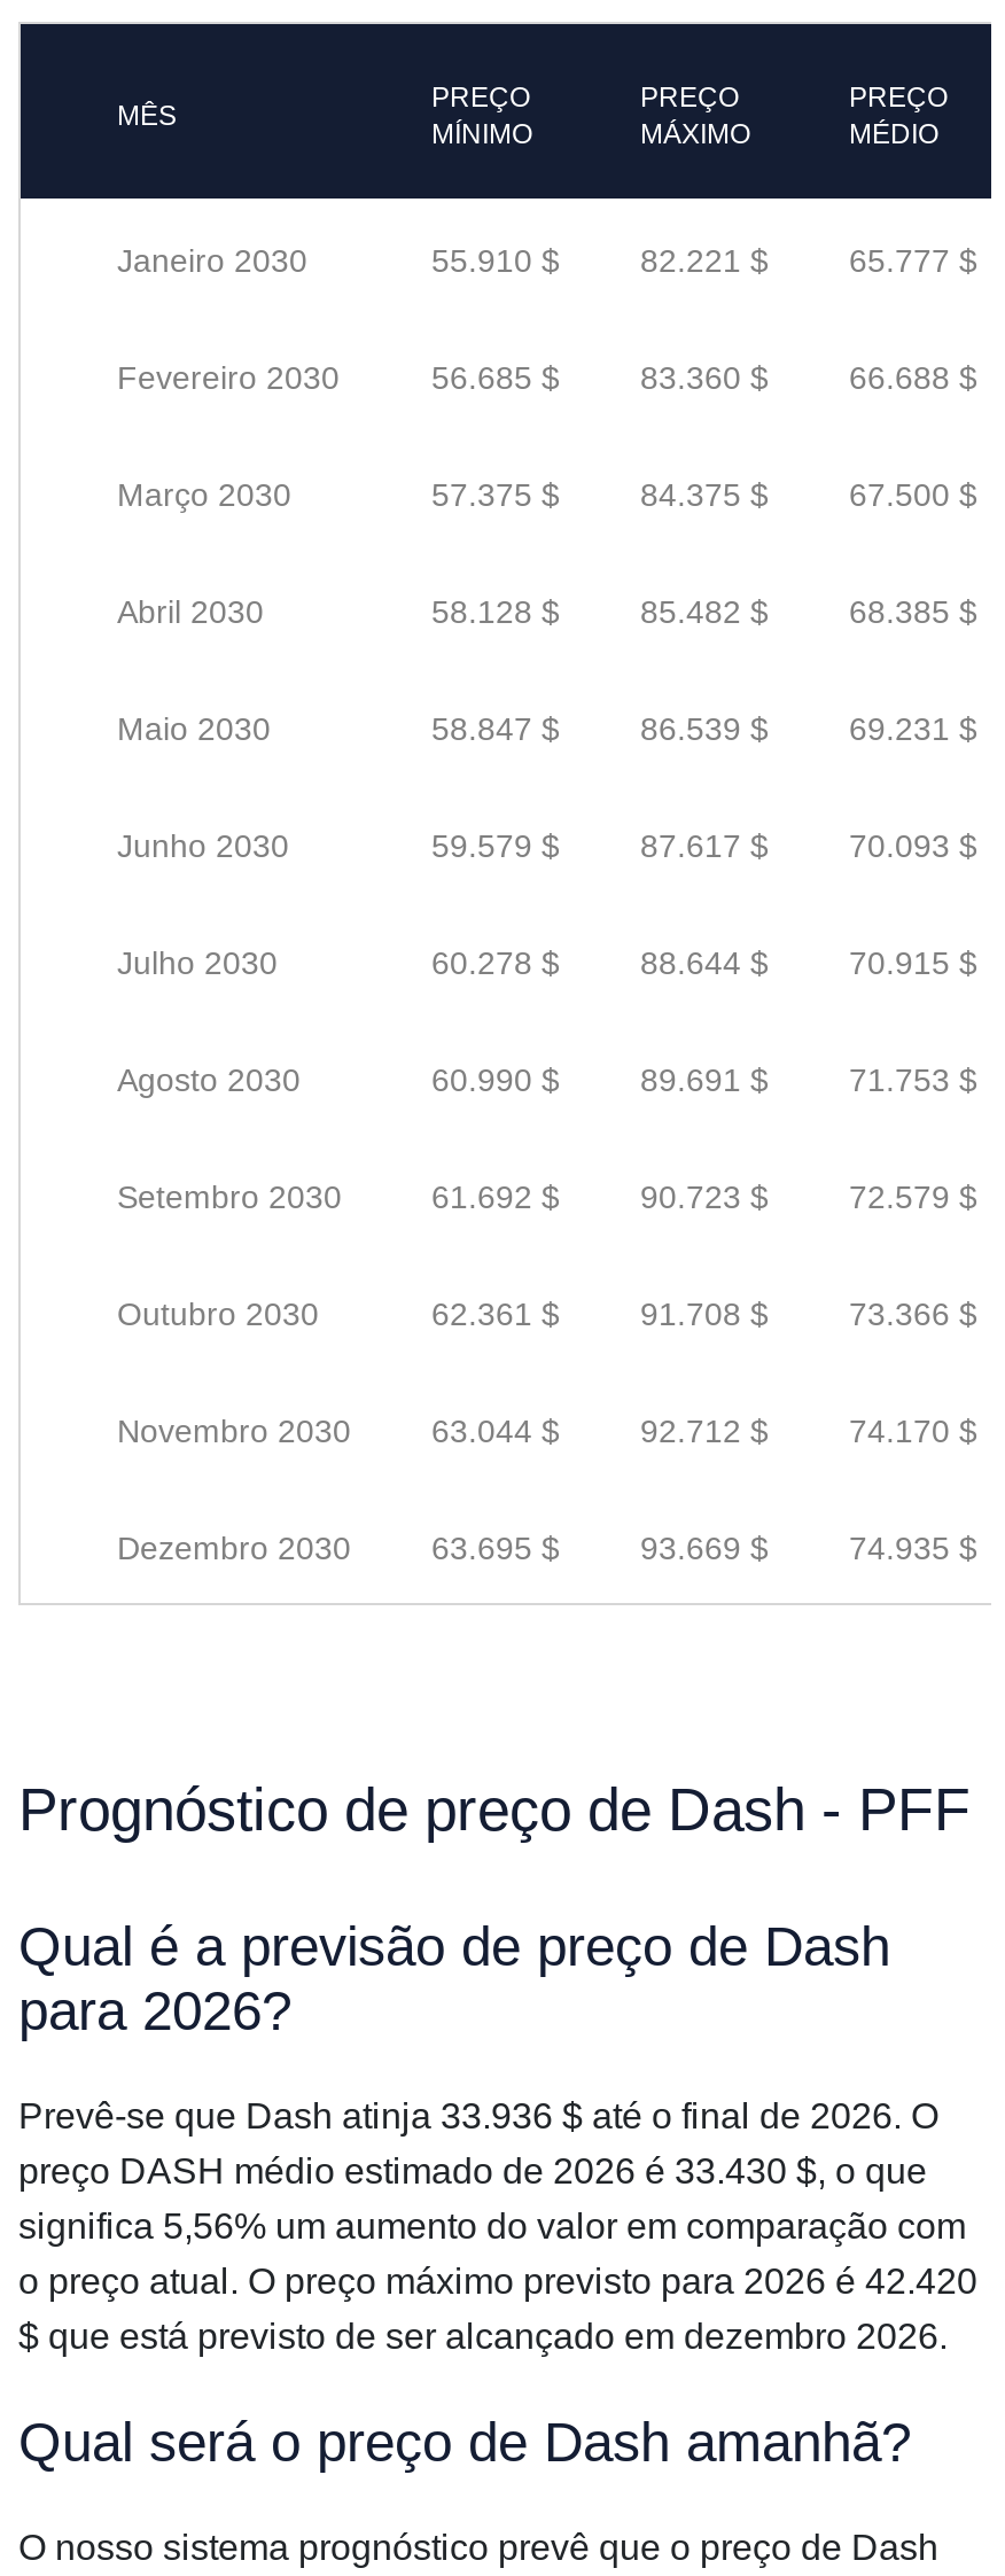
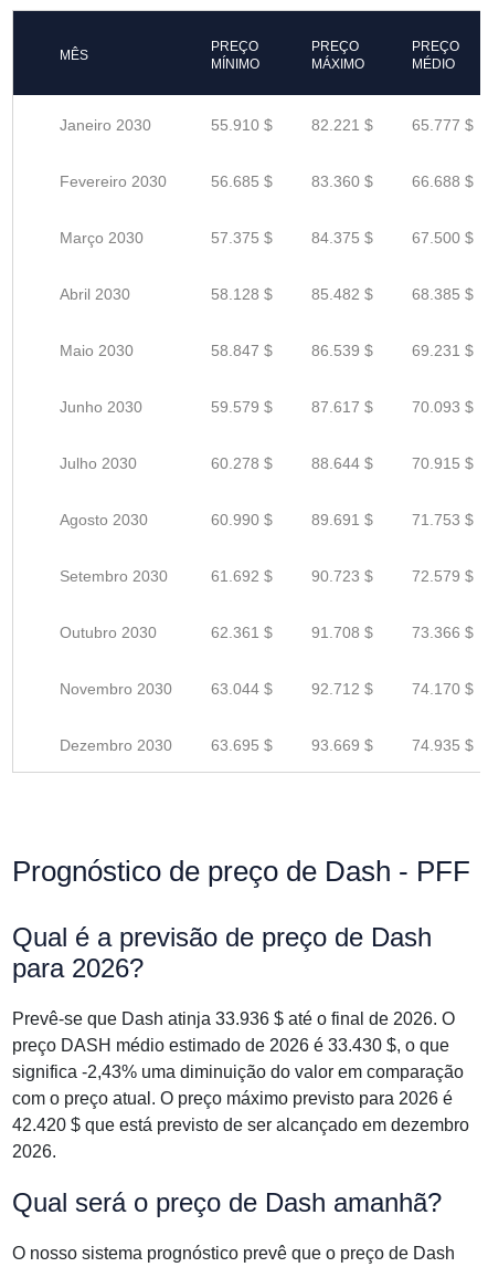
[18,2207,977,2356] significa 5,56% um aumento do valor em comparação com | o preço atual. O preço máximo previsto para 2026 é 42.420 | $ que está previsto de ser alcançado em dezembro 2026. -> [12,1062,469,1161] significa -2,43% uma diminuição do valor em comparação | com o preço atual. O preço máximo previsto para 2026 é | 42.420 $ que está previsto de ser alcançado em dezembro | 2026.

